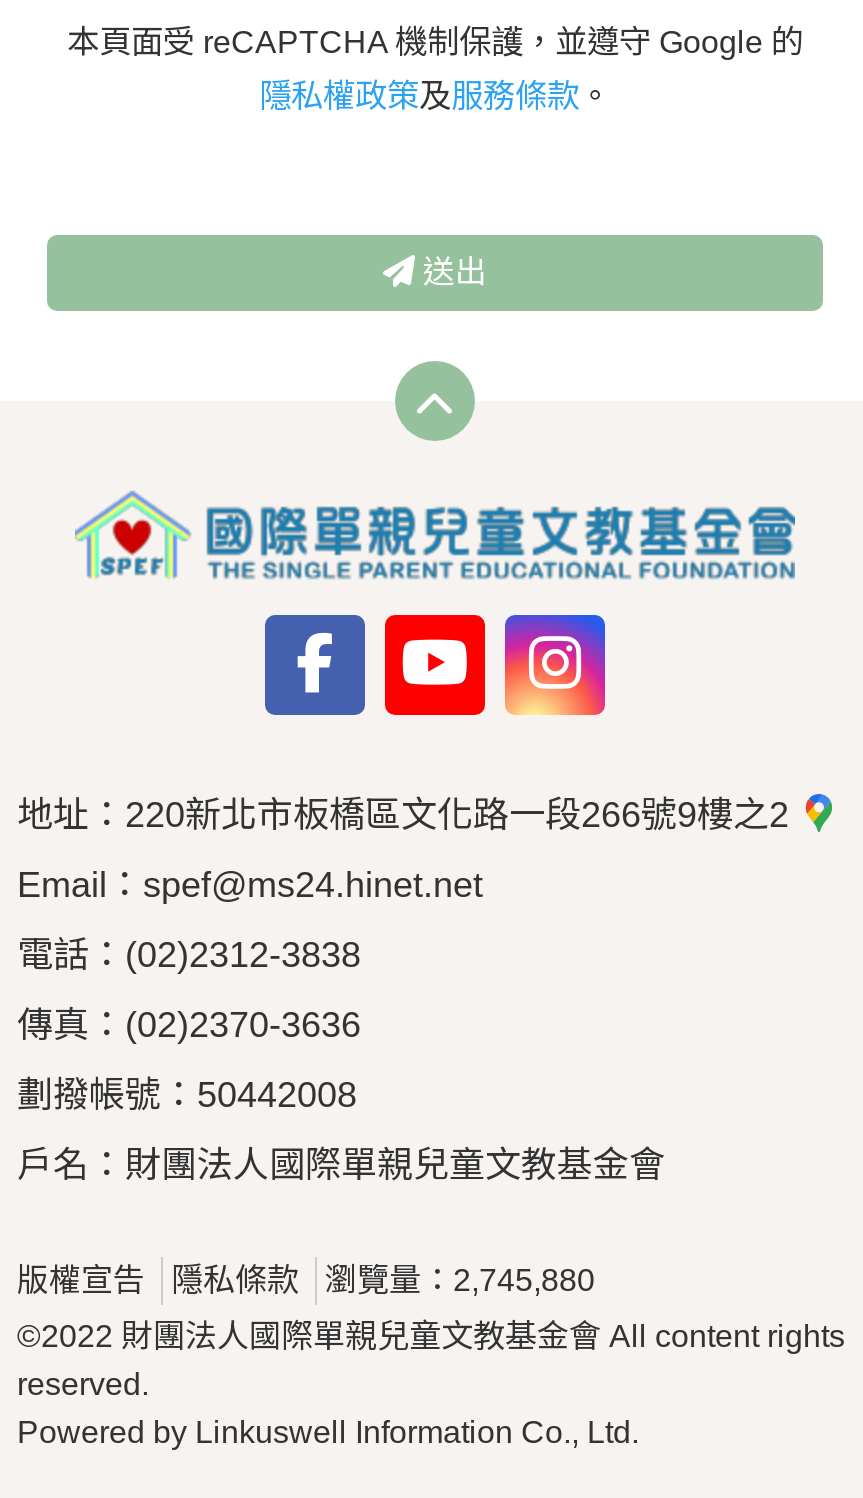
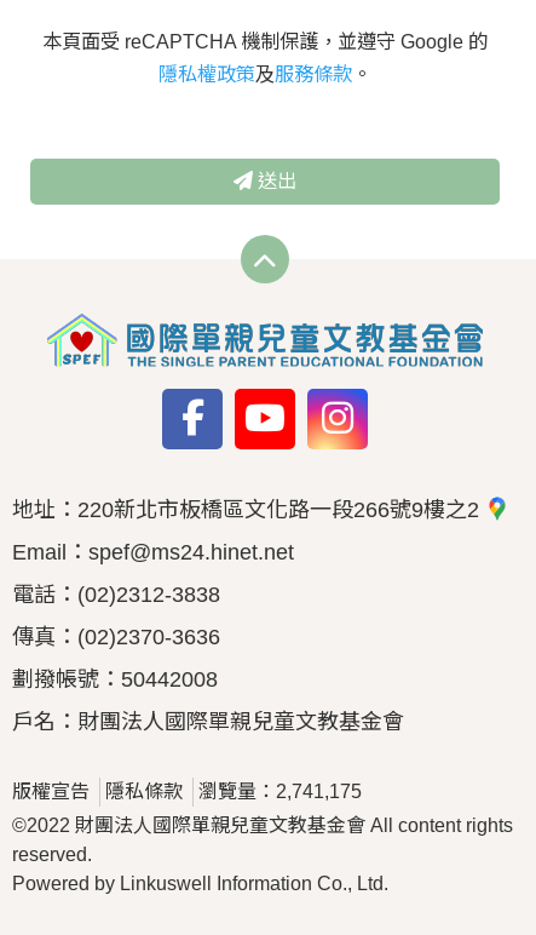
[17,1263,595,1297] 版權宣告 隱私條款 瀏覽量：2,745,880 -> [12,781,362,802] 版權宣告 隱私條款 瀏覽量：2,741,175

